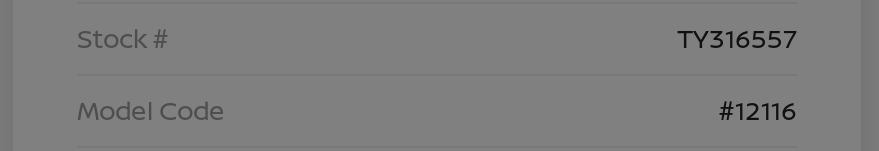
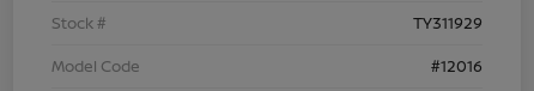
[677,20,797,56] TY316557 -> [413,12,483,34] TY311929
[719,92,797,128] #12116 -> [431,55,483,77] #12016

